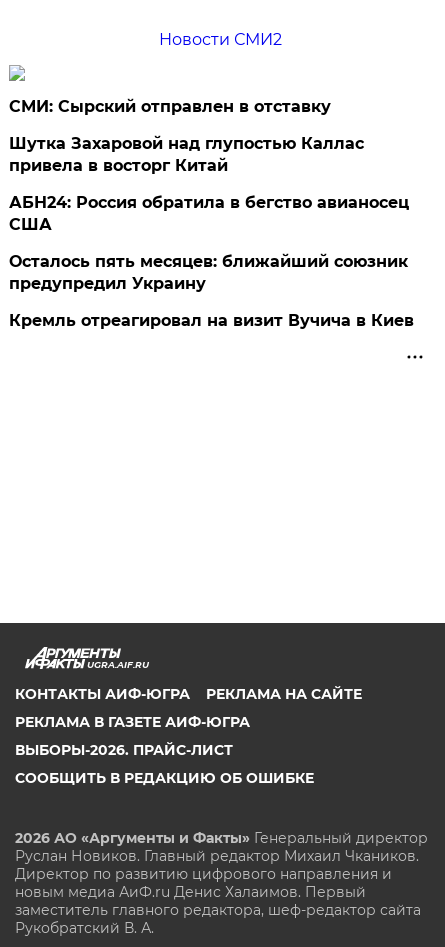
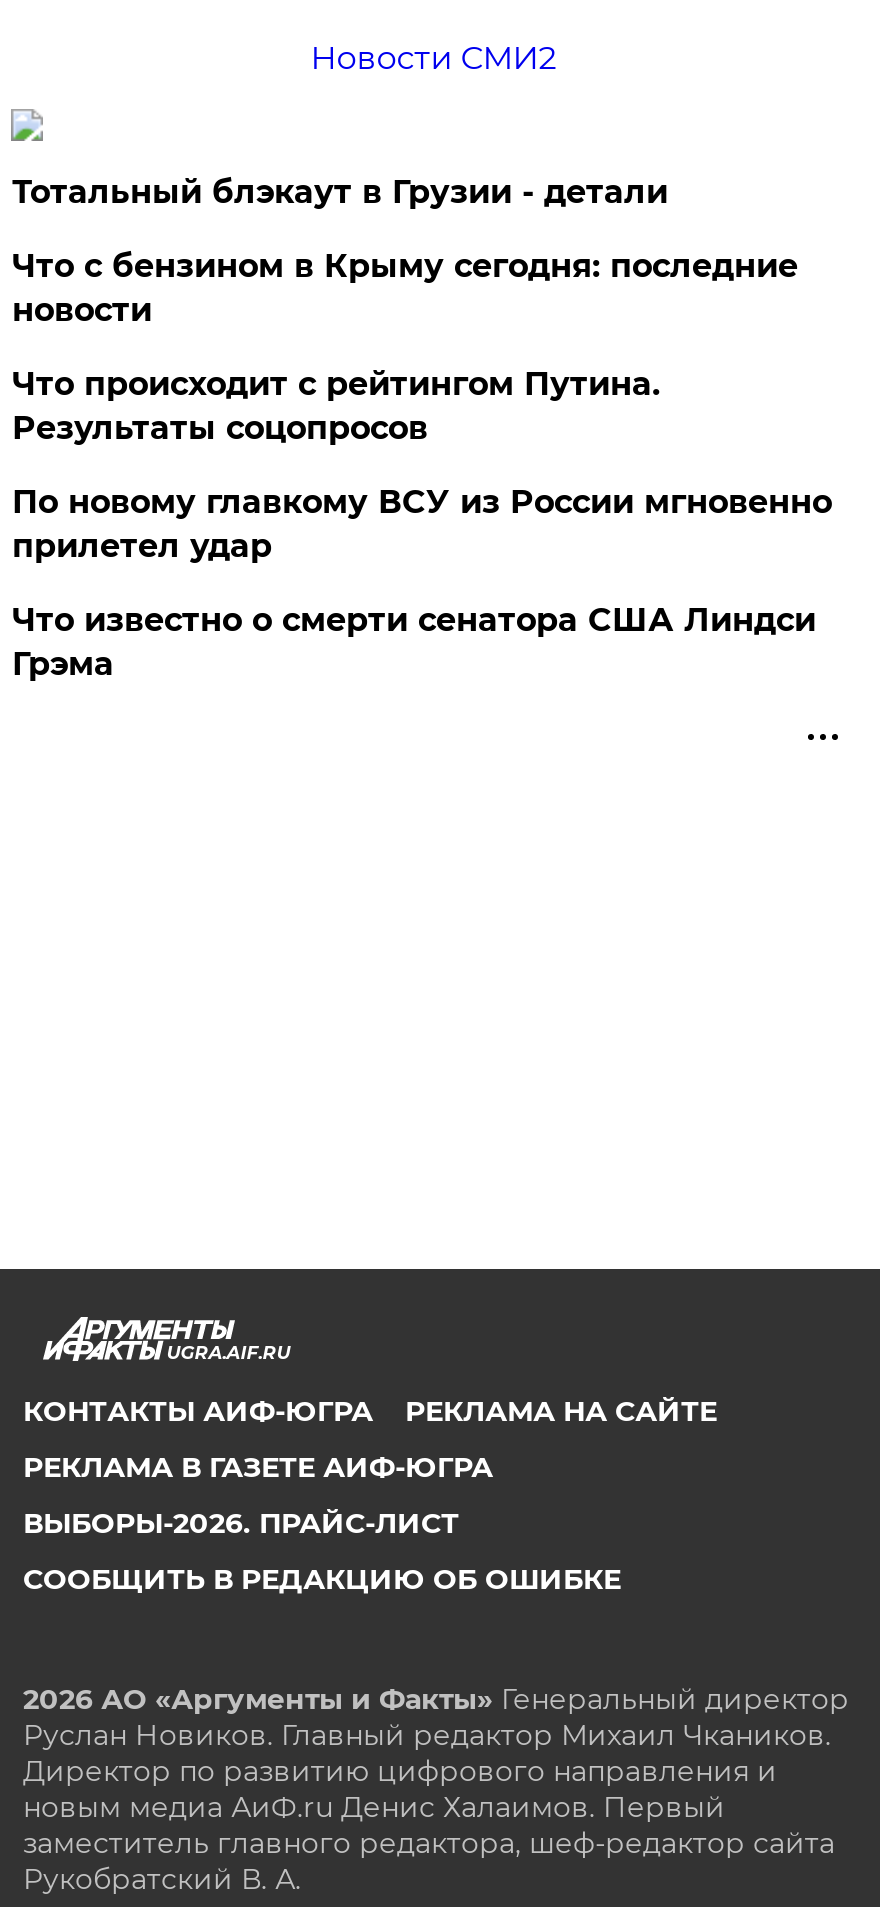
[9,97,331,116] СМИ: Сырский отправлен в отставку -> [12,174,668,212] Тотальный блэкаут в Грузии - детали
[9,134,364,175] Шутка Захаровой над глупостью Каллас | привела в восторг Китай -> [12,248,798,330] Что с бензином в Крыму сегодня: последние | новости
[9,193,409,234] АБН24: Россия обратила в бегство авианосец | США -> [12,366,660,448] Что происходит с рейтингом Путина. | Результаты соцопросов
[9,252,408,293] Осталось пять месяцев: ближайший союзник | предупредил Украину -> [12,484,832,566] По новому главкому ВСУ из России мгновенно | прилетел удар
[9,311,414,330] Кремль отреагировал на визит Вучича в Киев -> [12,602,816,684] Что известно о смерти сенатора США Линдси | Грэма

